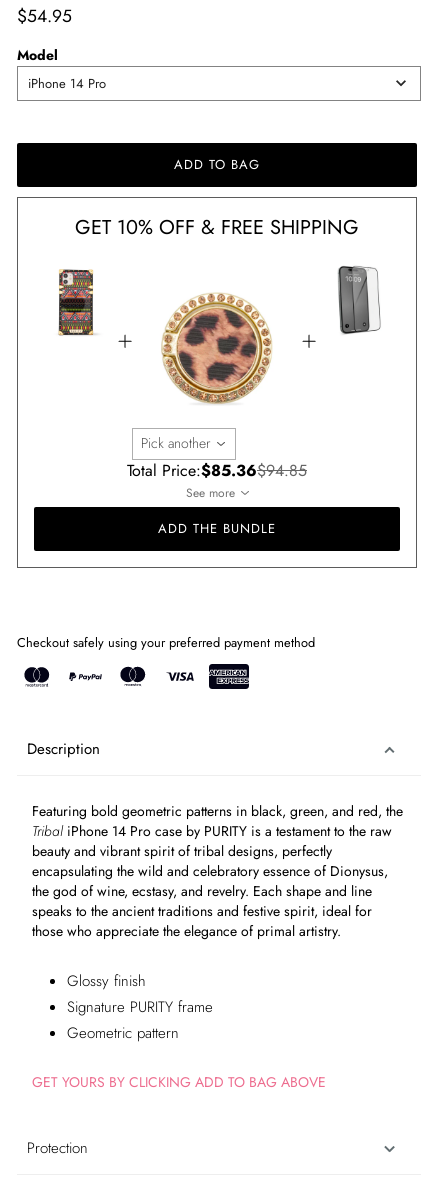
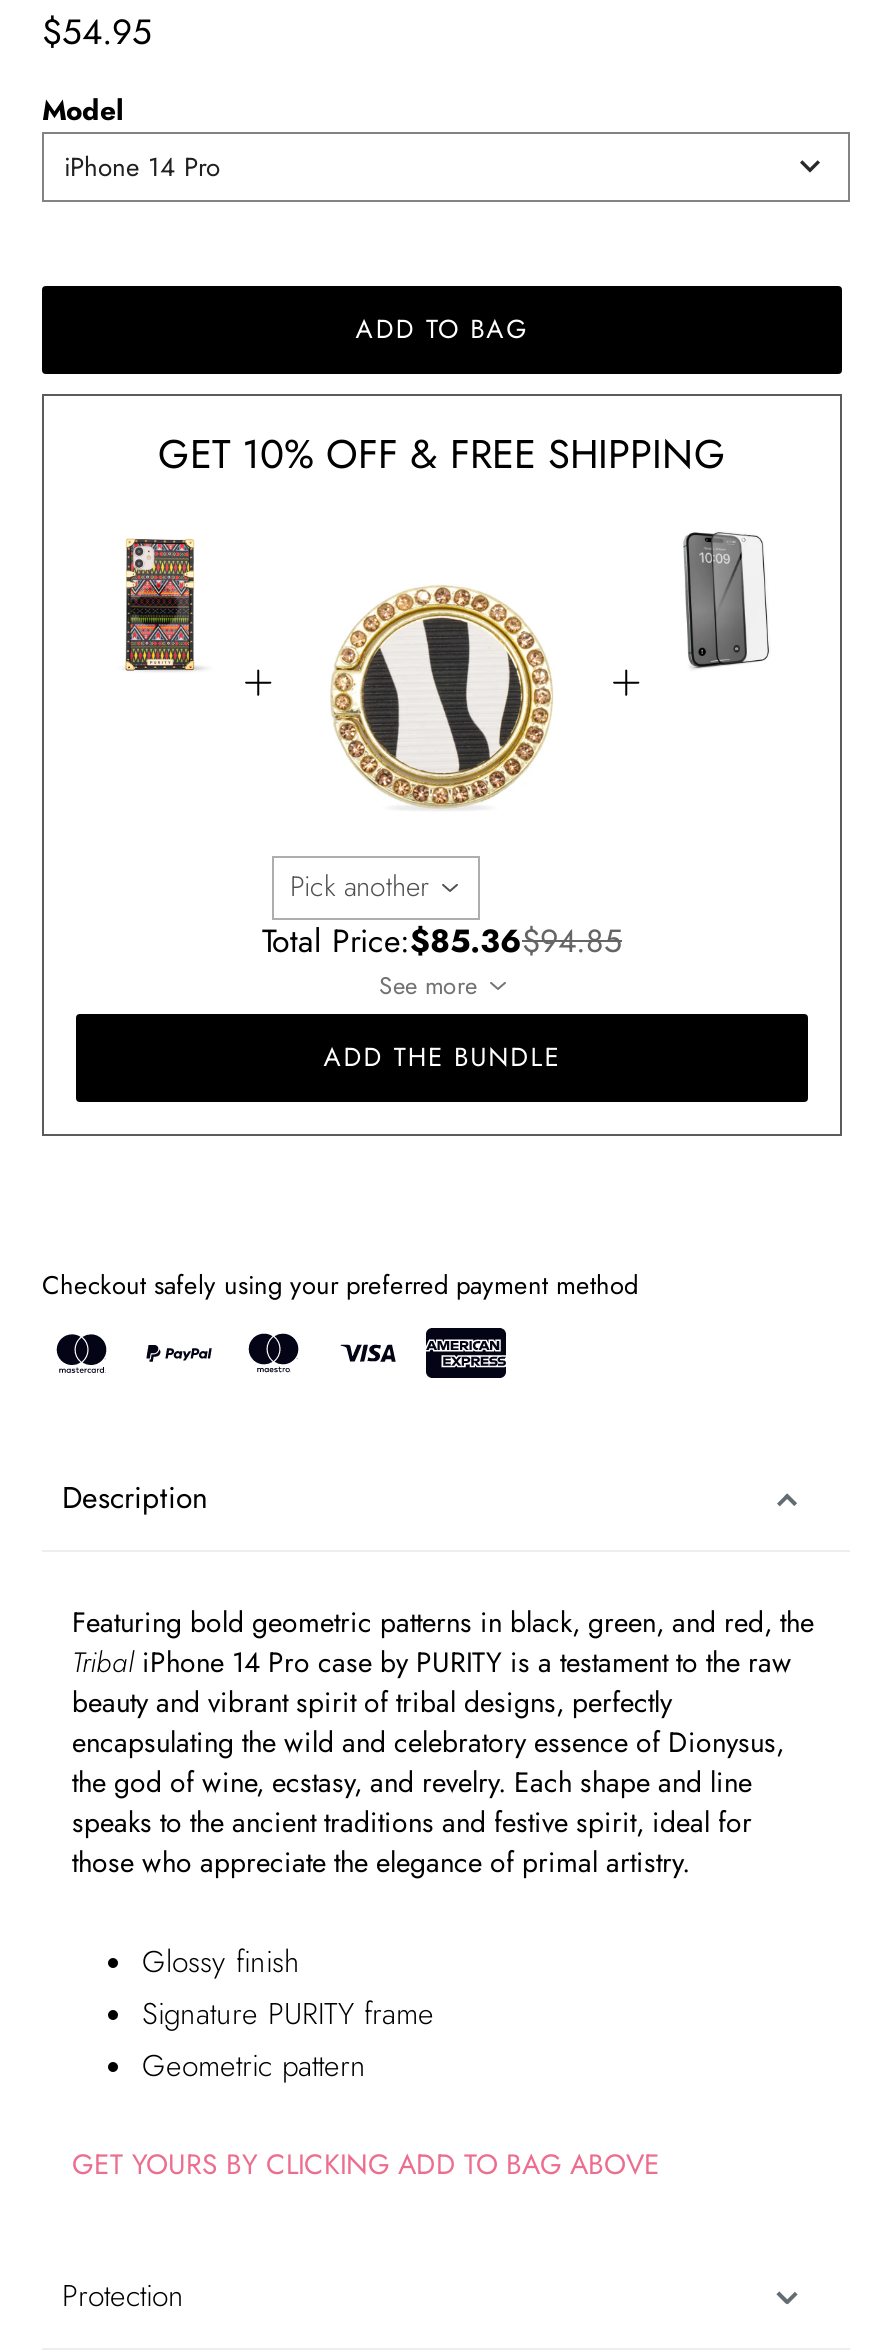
[164,293,271,402] [image] -> [334,586,548,802] [image]

